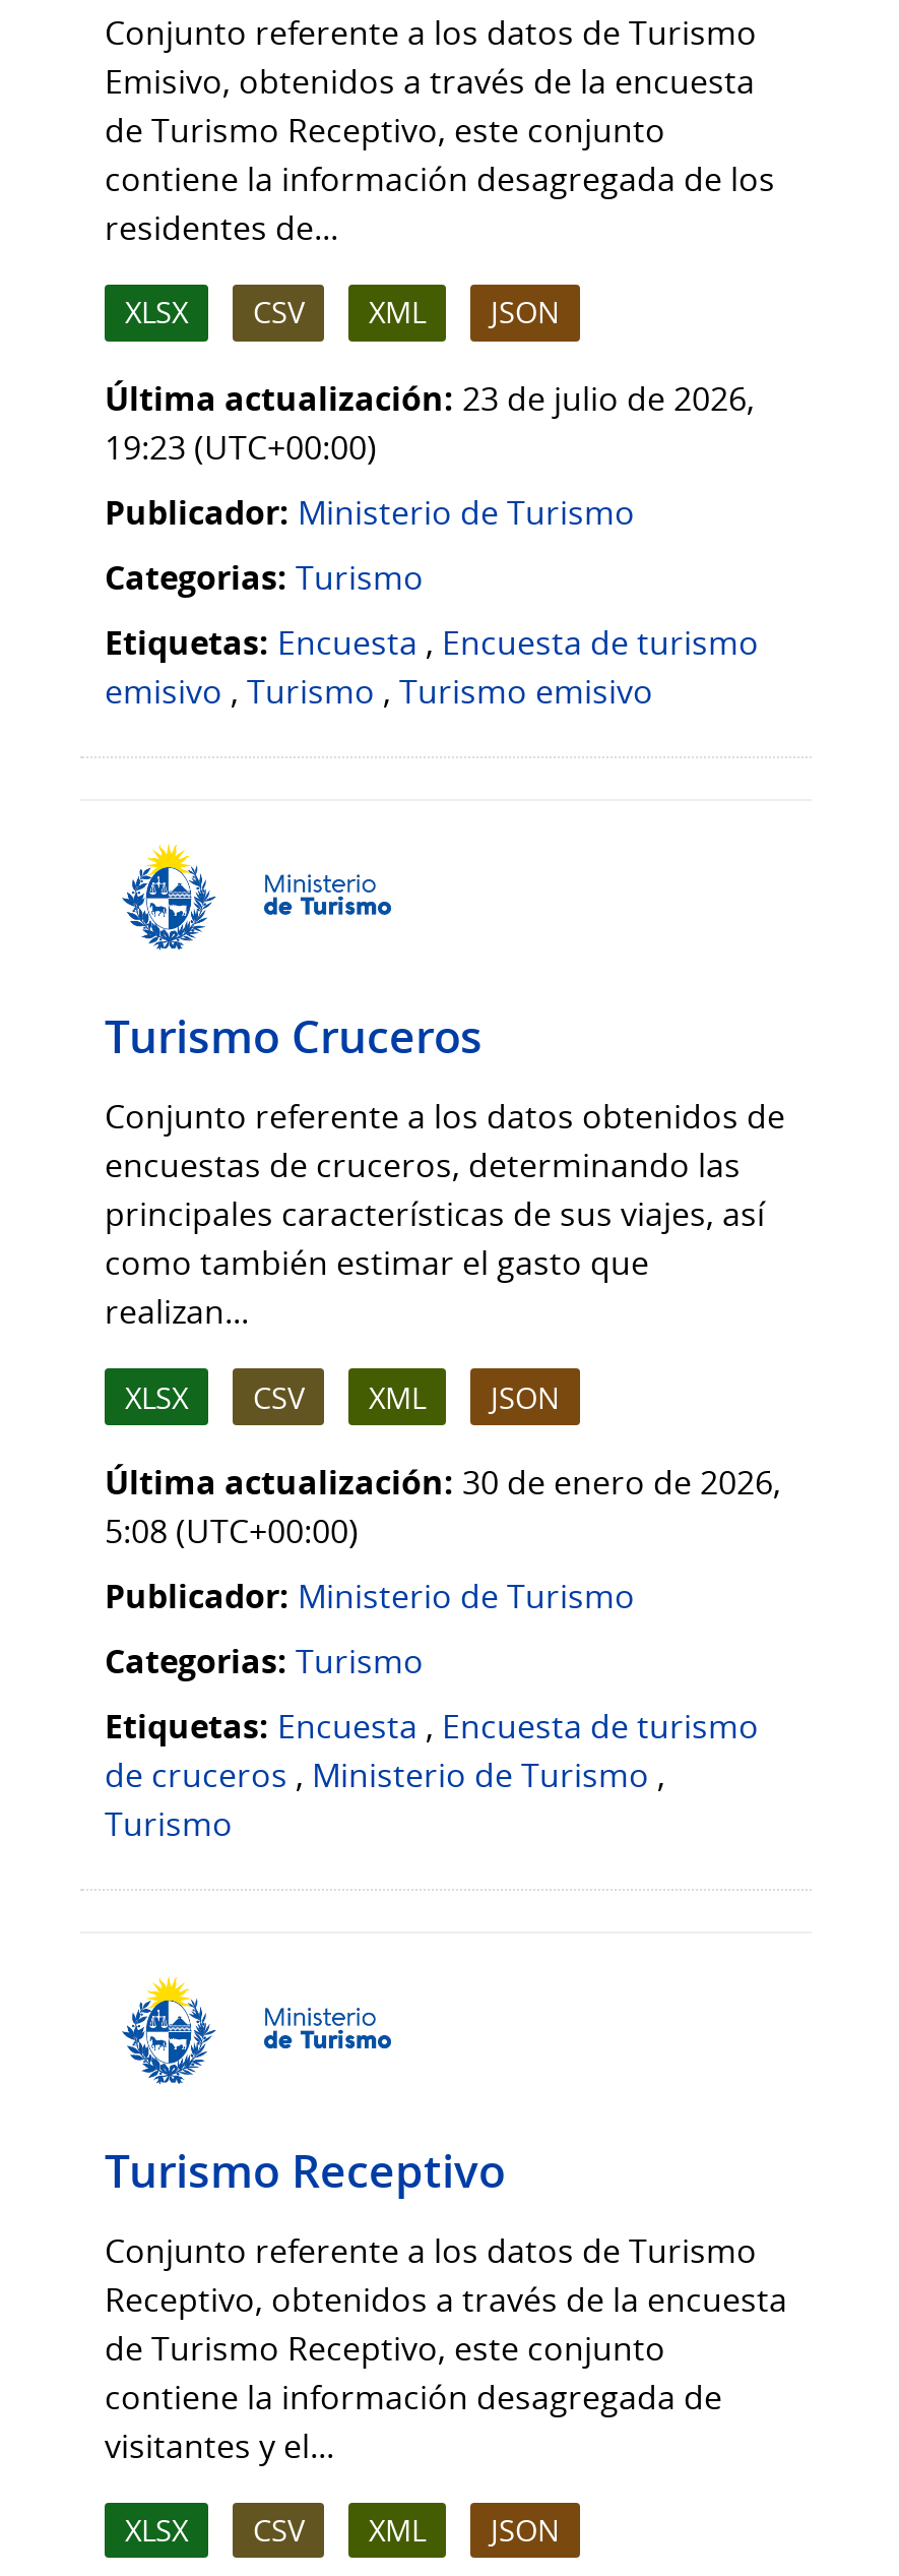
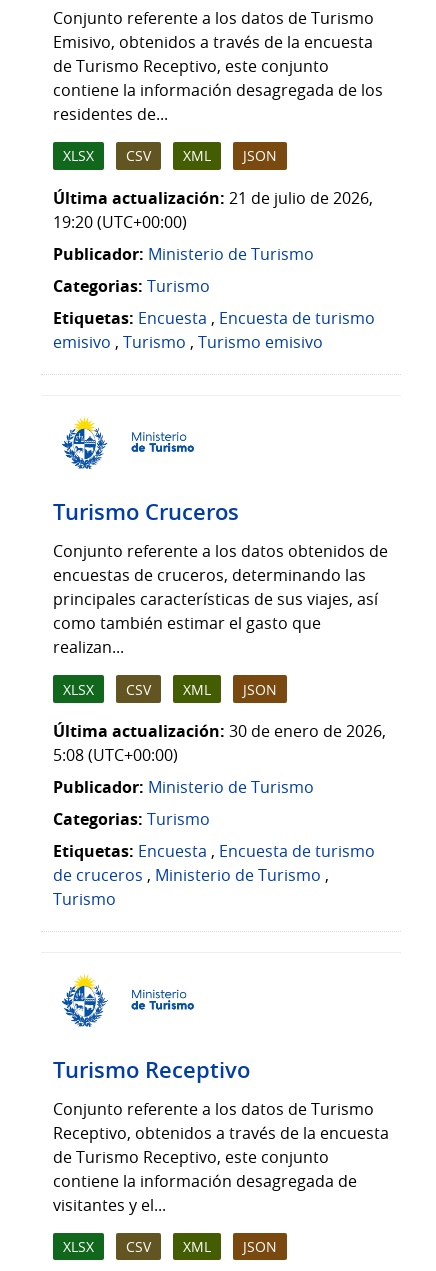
[105,375,755,420] Última actualización: 23 de julio de 2026, -> [53,186,373,208] Última actualización: 21 de julio de 2026,
[105,424,377,469] 19:23 (UTC+00:00) -> [53,210,187,232] 19:20 (UTC+00:00)

